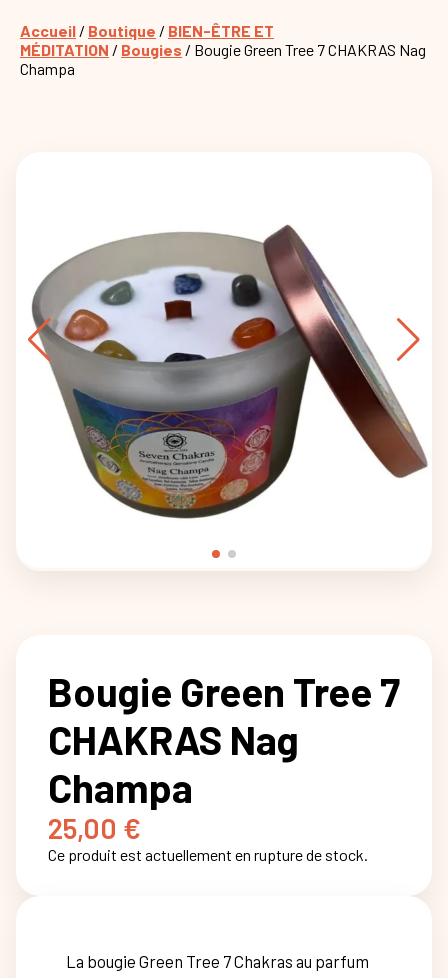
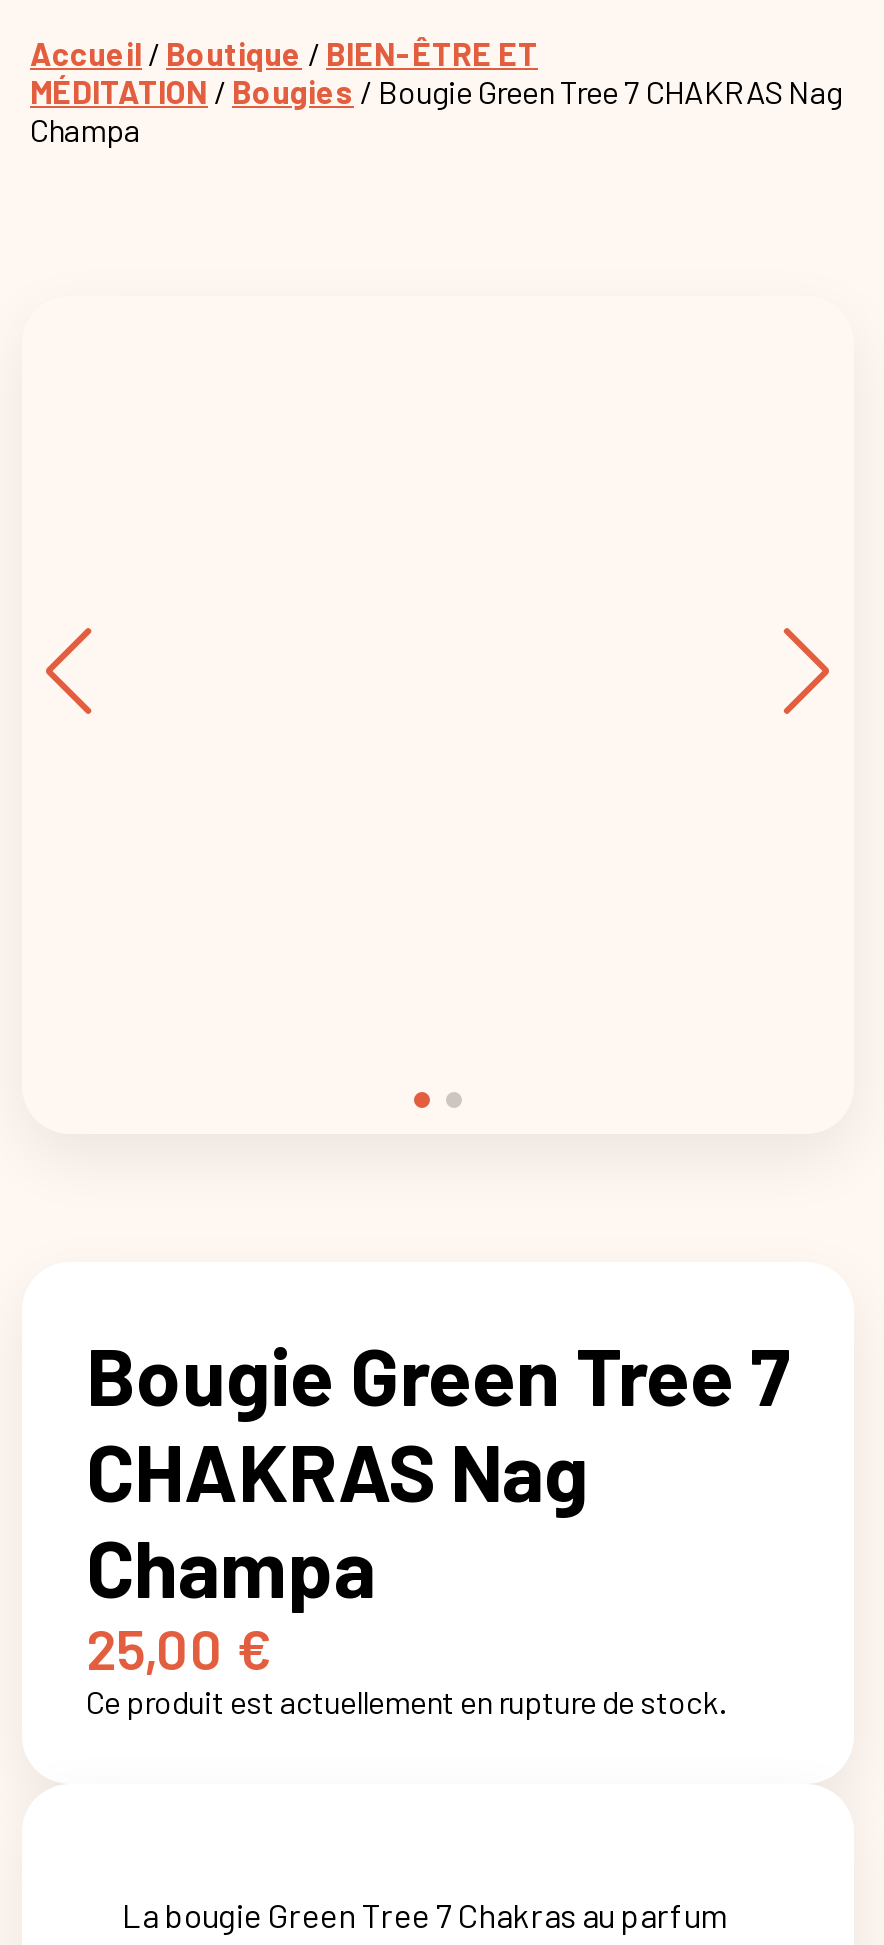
[31,224,428,519] [image] -> none

